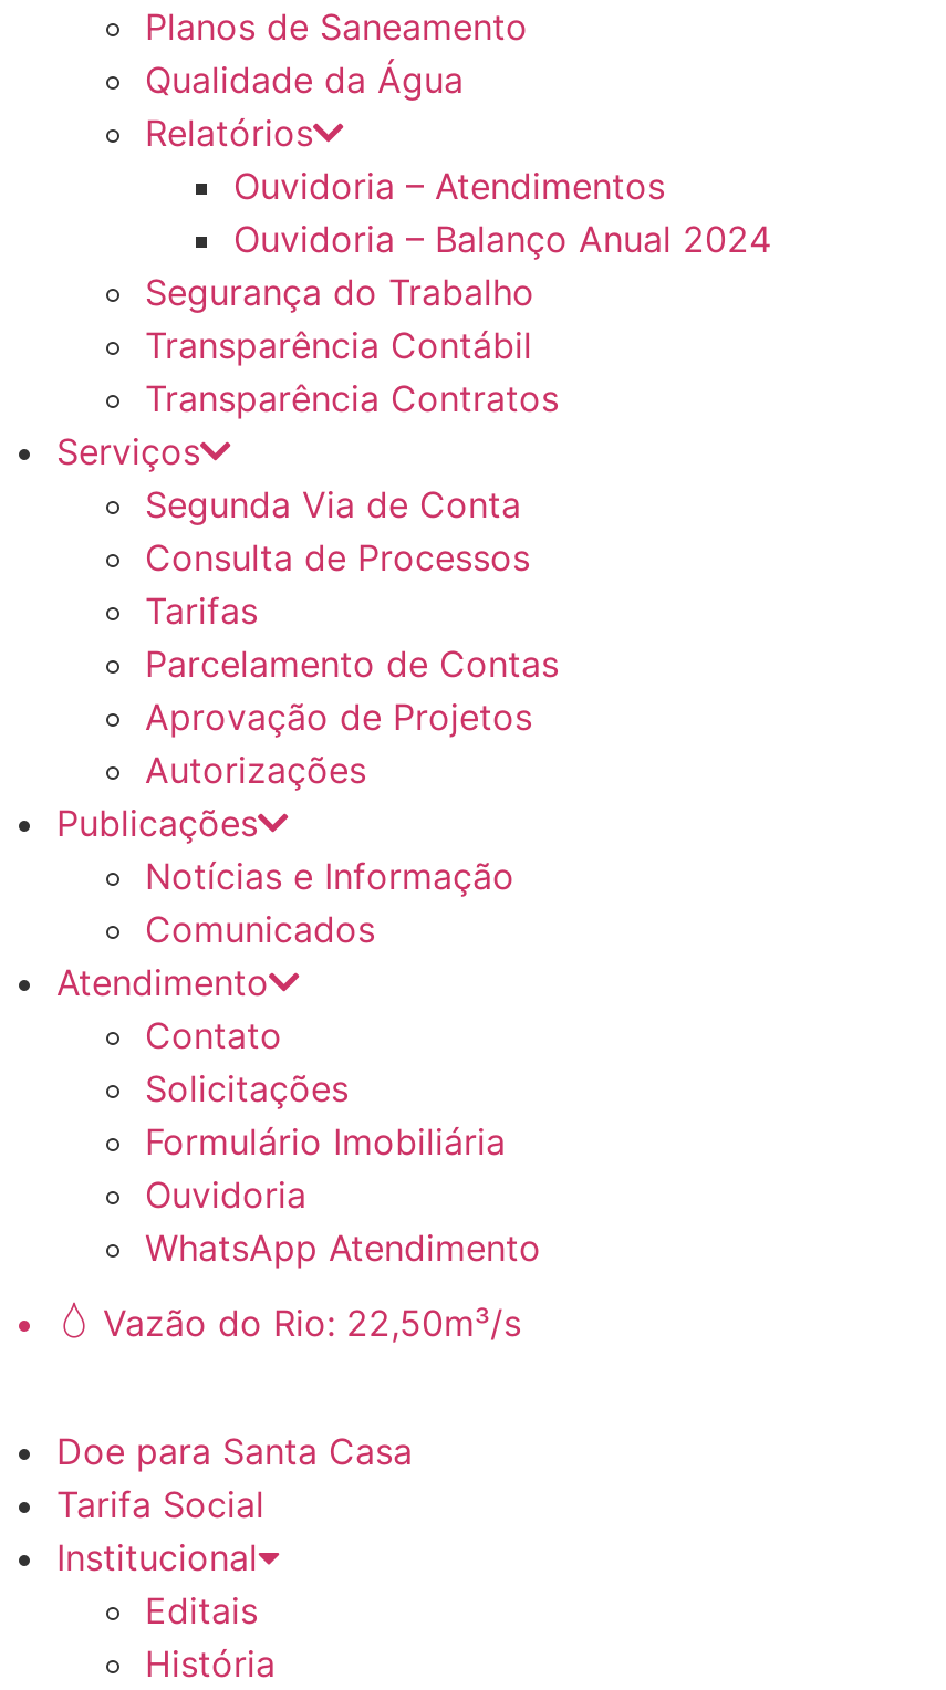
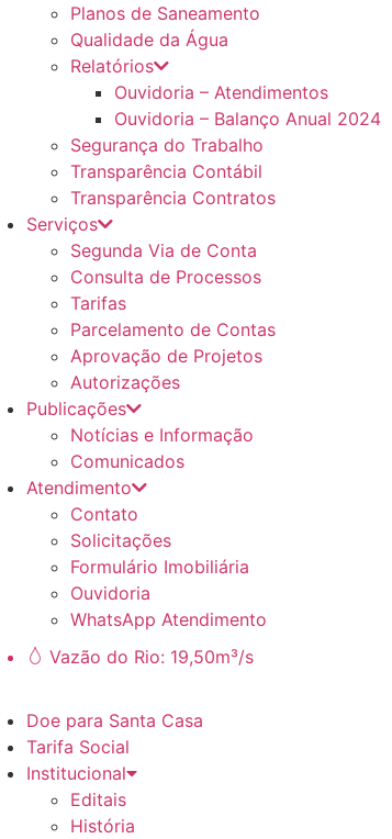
[103,1301,521,1345] Vazão do Rio: 22,50m³/s -> [49,646,254,668] Vazão do Rio: 19,50m³/s

